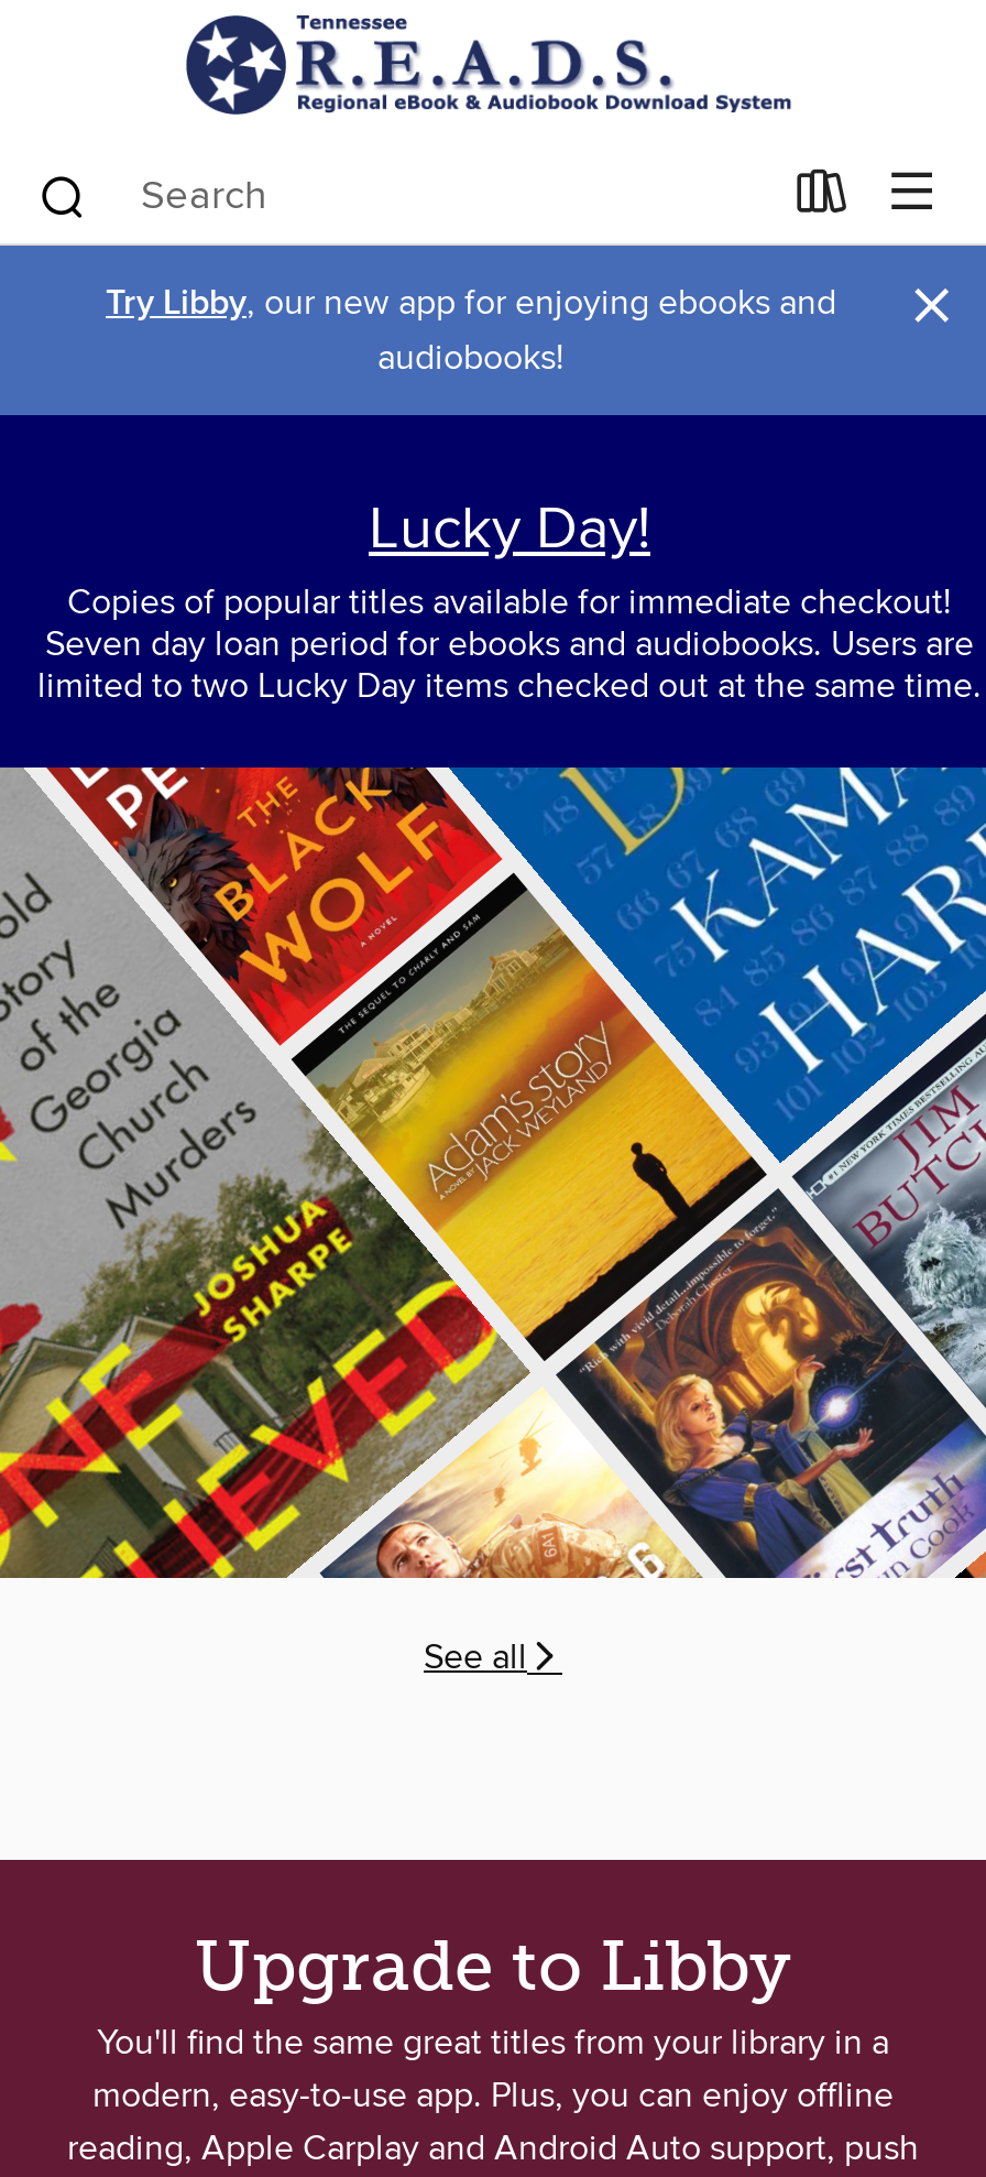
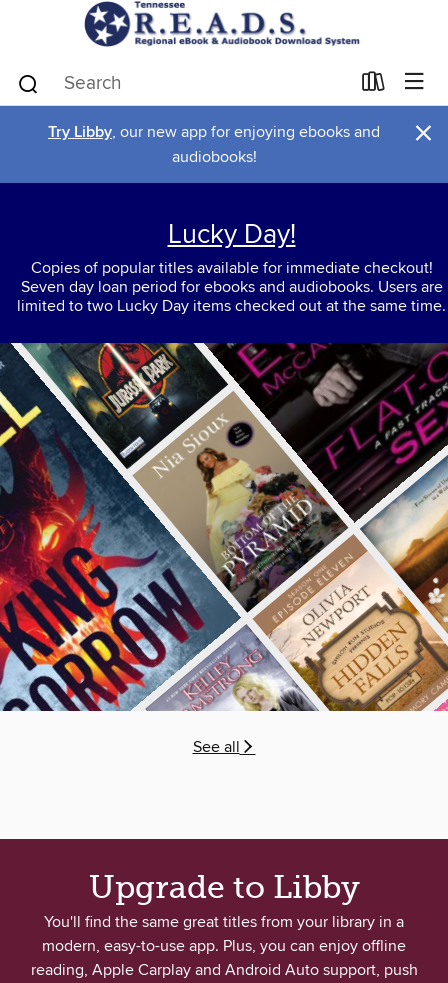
[7,765,979,1580] [image] -> [3,342,445,712] [image]

